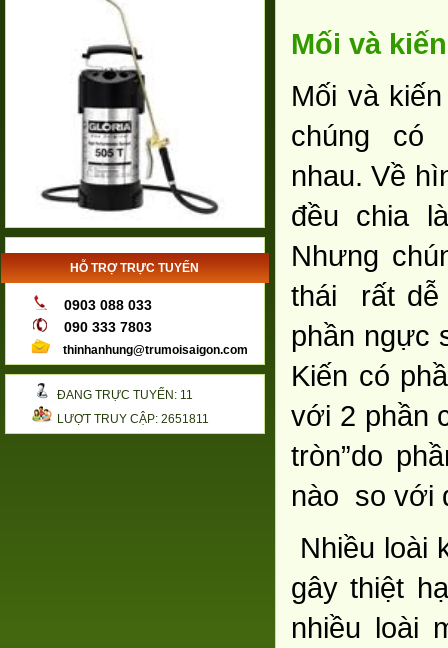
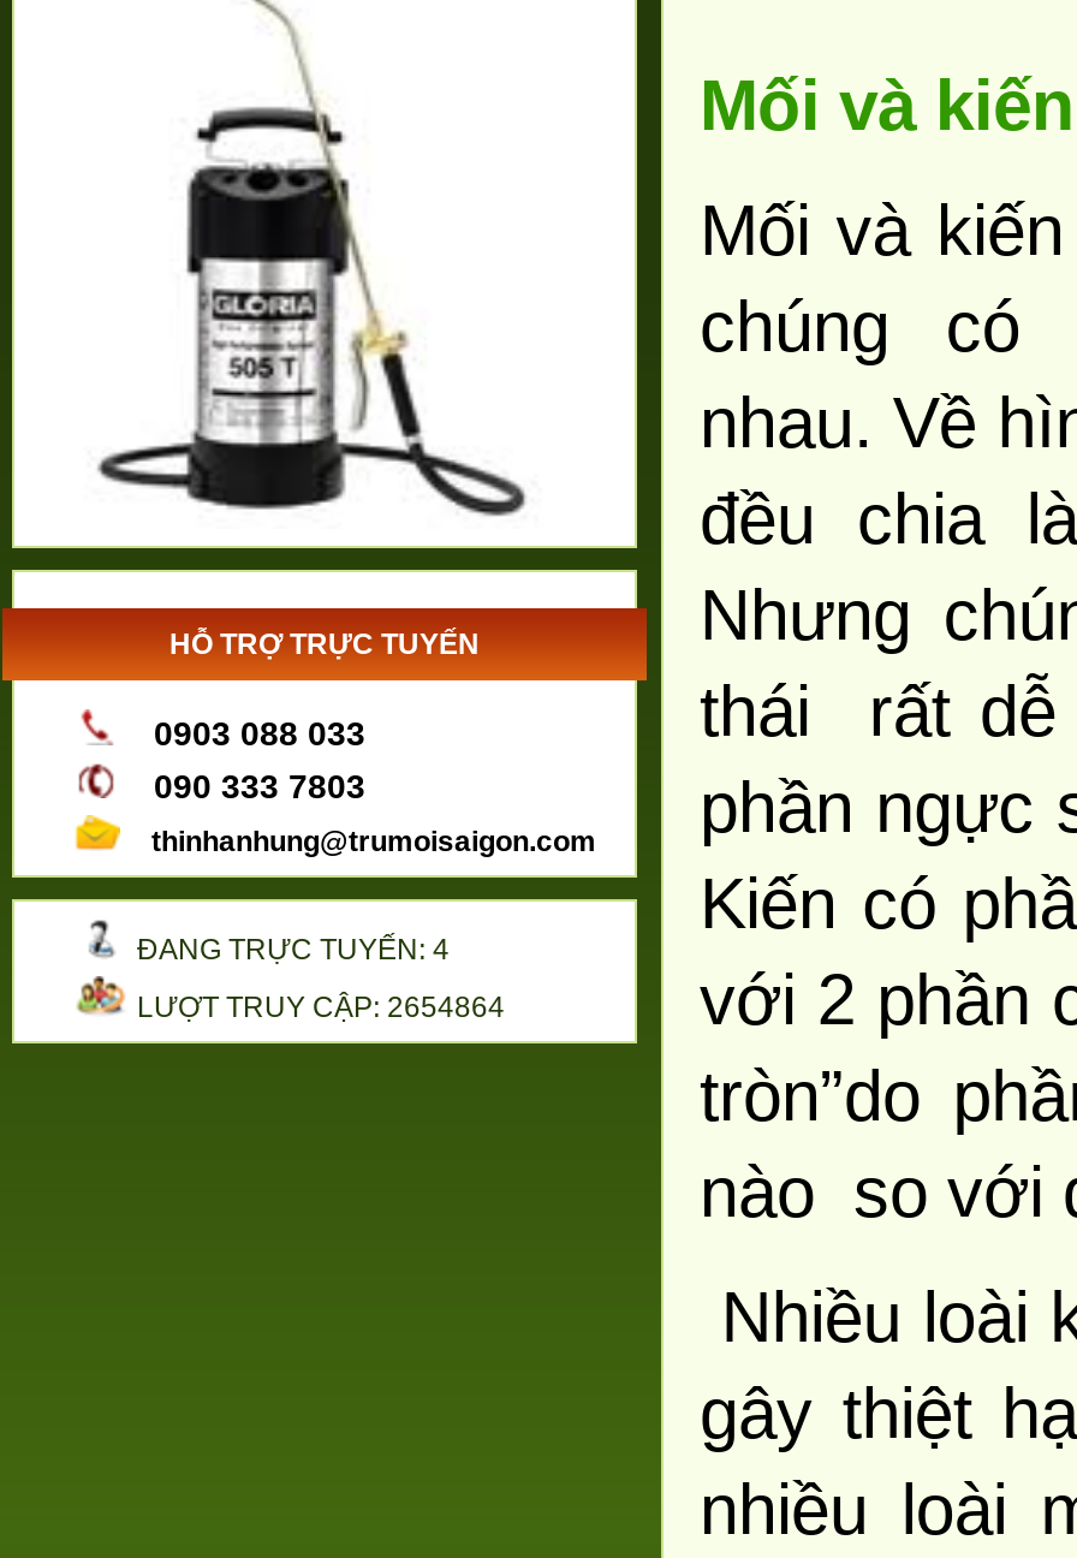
[54,388,193,402] ĐANG TRỰC TUYẾN: 11 -> [130,933,450,967] ĐANG TRỰC TUYẾN: 4
[54,412,209,426] LƯỢT TRUY CẬP: 2651811 -> [130,991,505,1024] LƯỢT TRUY CẬP: 2654864

